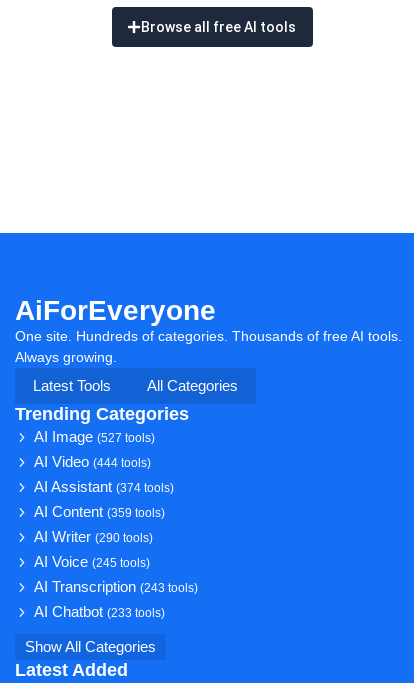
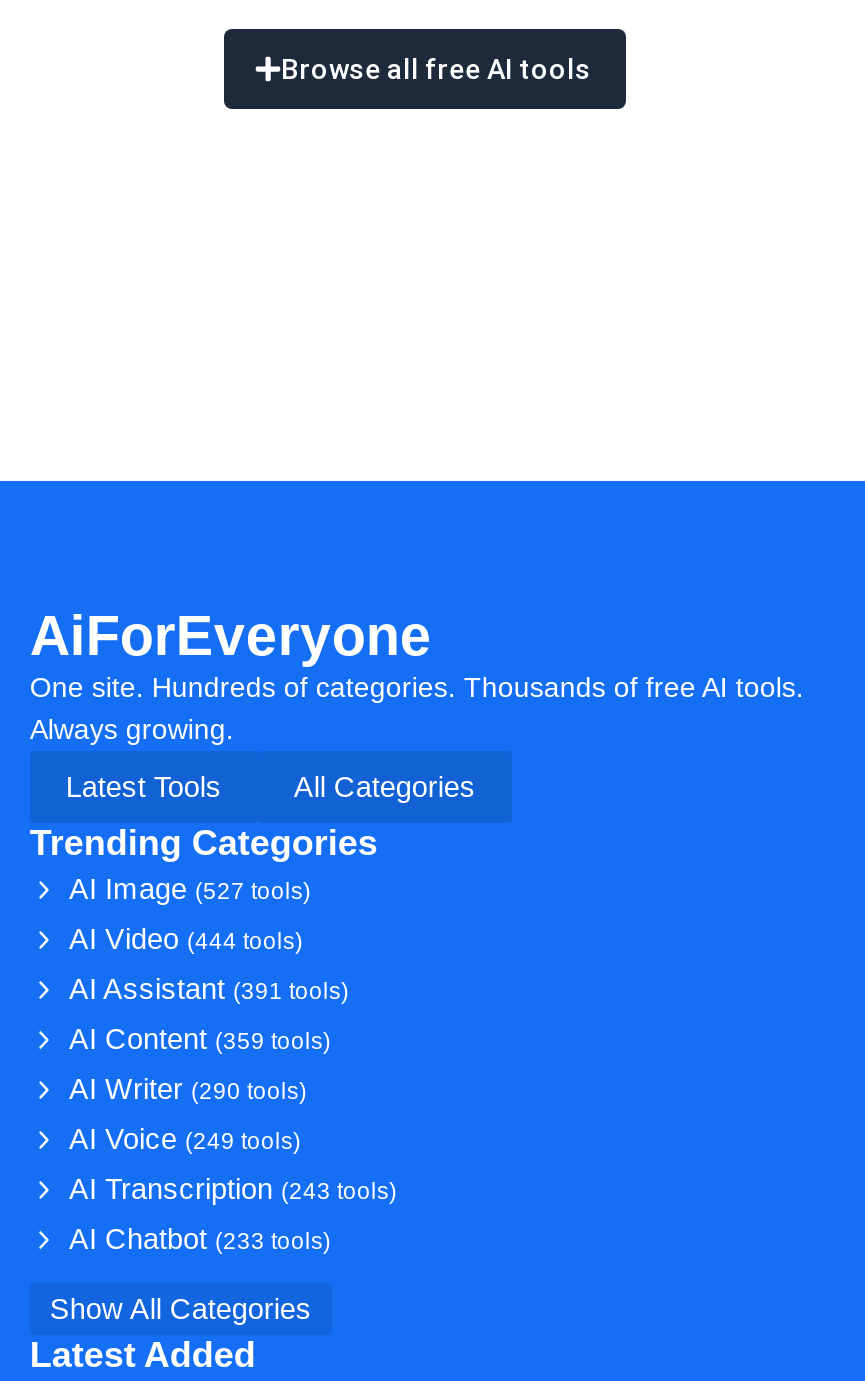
[34,479,174,495] AI Assistant (374 tools) -> [69,973,349,1005] AI Assistant (391 tools)
[34,554,150,570] AI Voice (245 tools) -> [69,1123,301,1155] AI Voice (249 tools)

